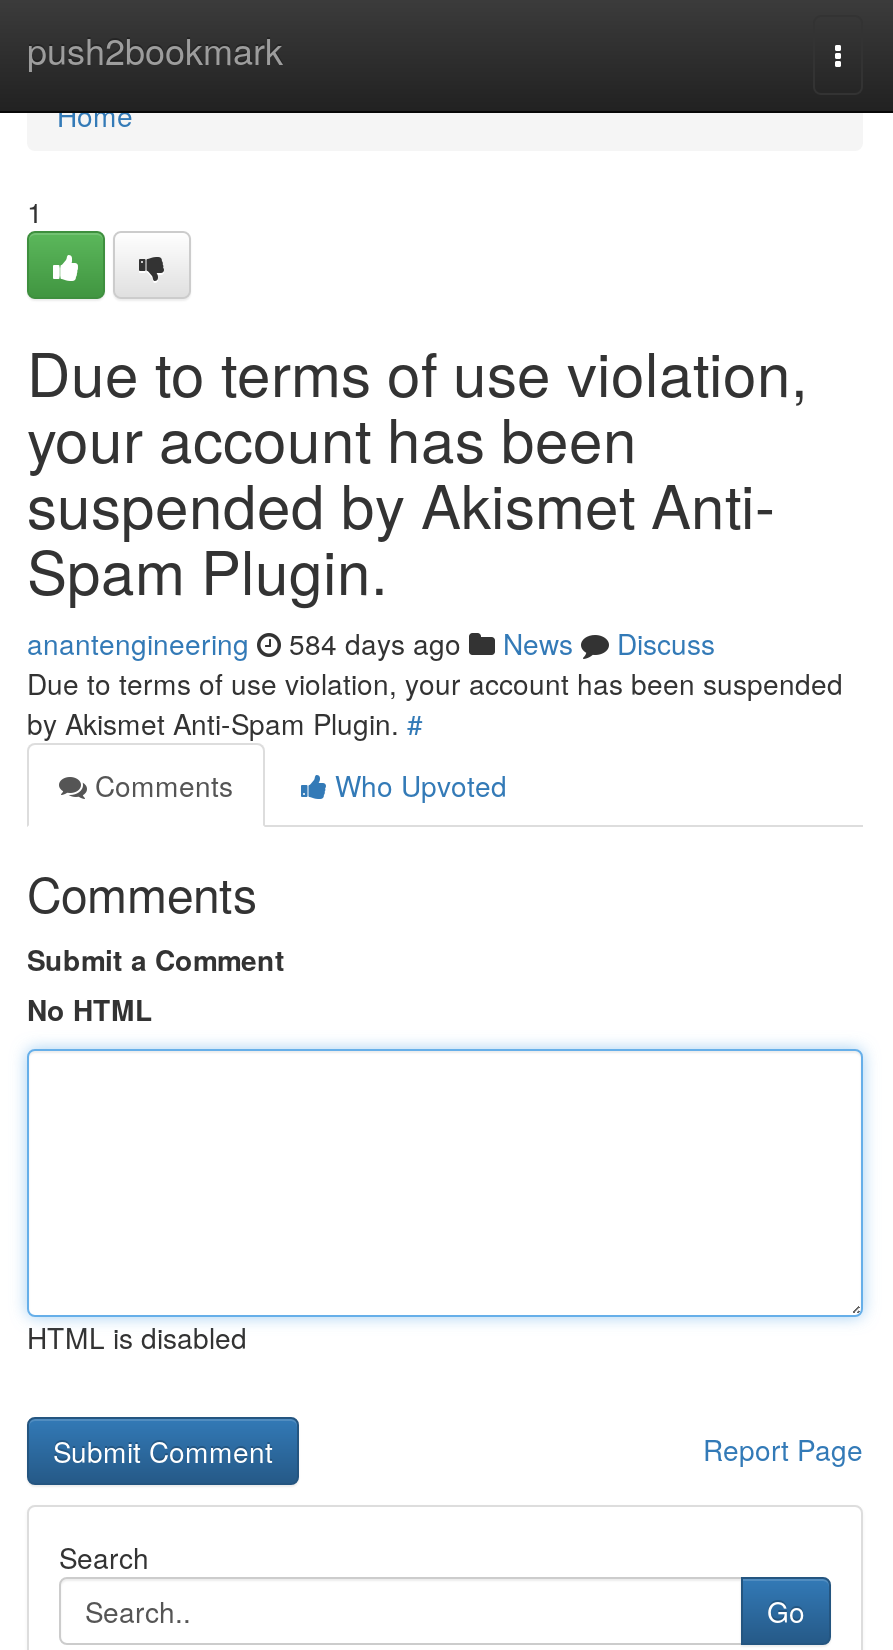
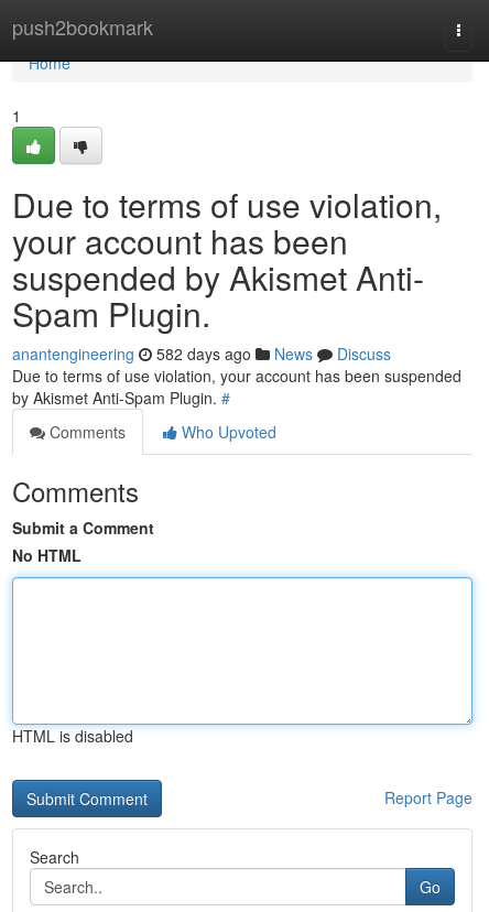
[27,623,715,663] anantengineering 584 days ago News Discuss -> [12,343,391,365] anantengineering 582 days ago News Discuss

